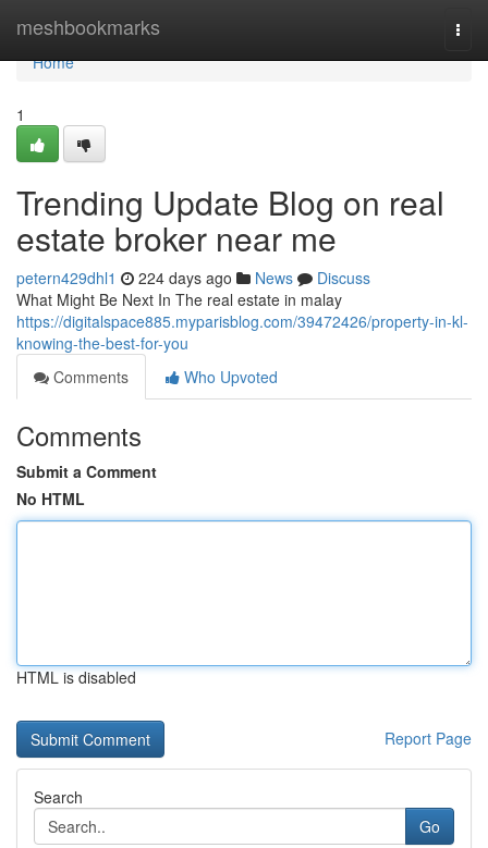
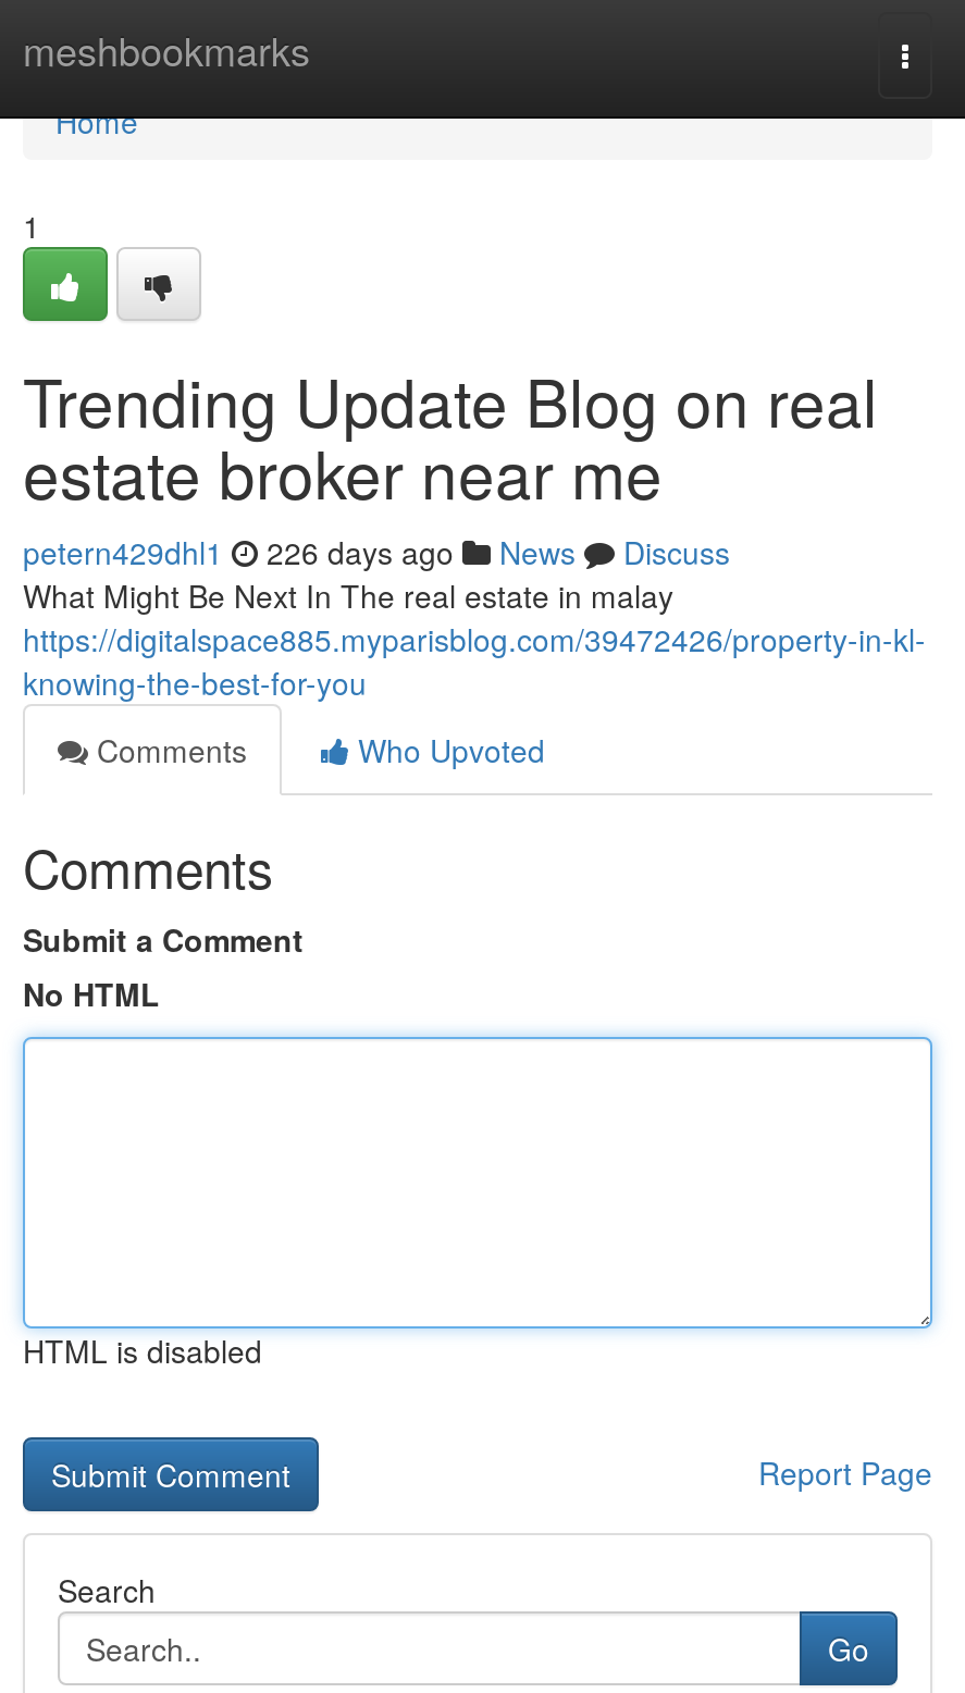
[16,267,370,288] petern429dhl1 224 days ago News Discuss -> [23,530,730,573] petern429dhl1 226 days ago News Discuss

